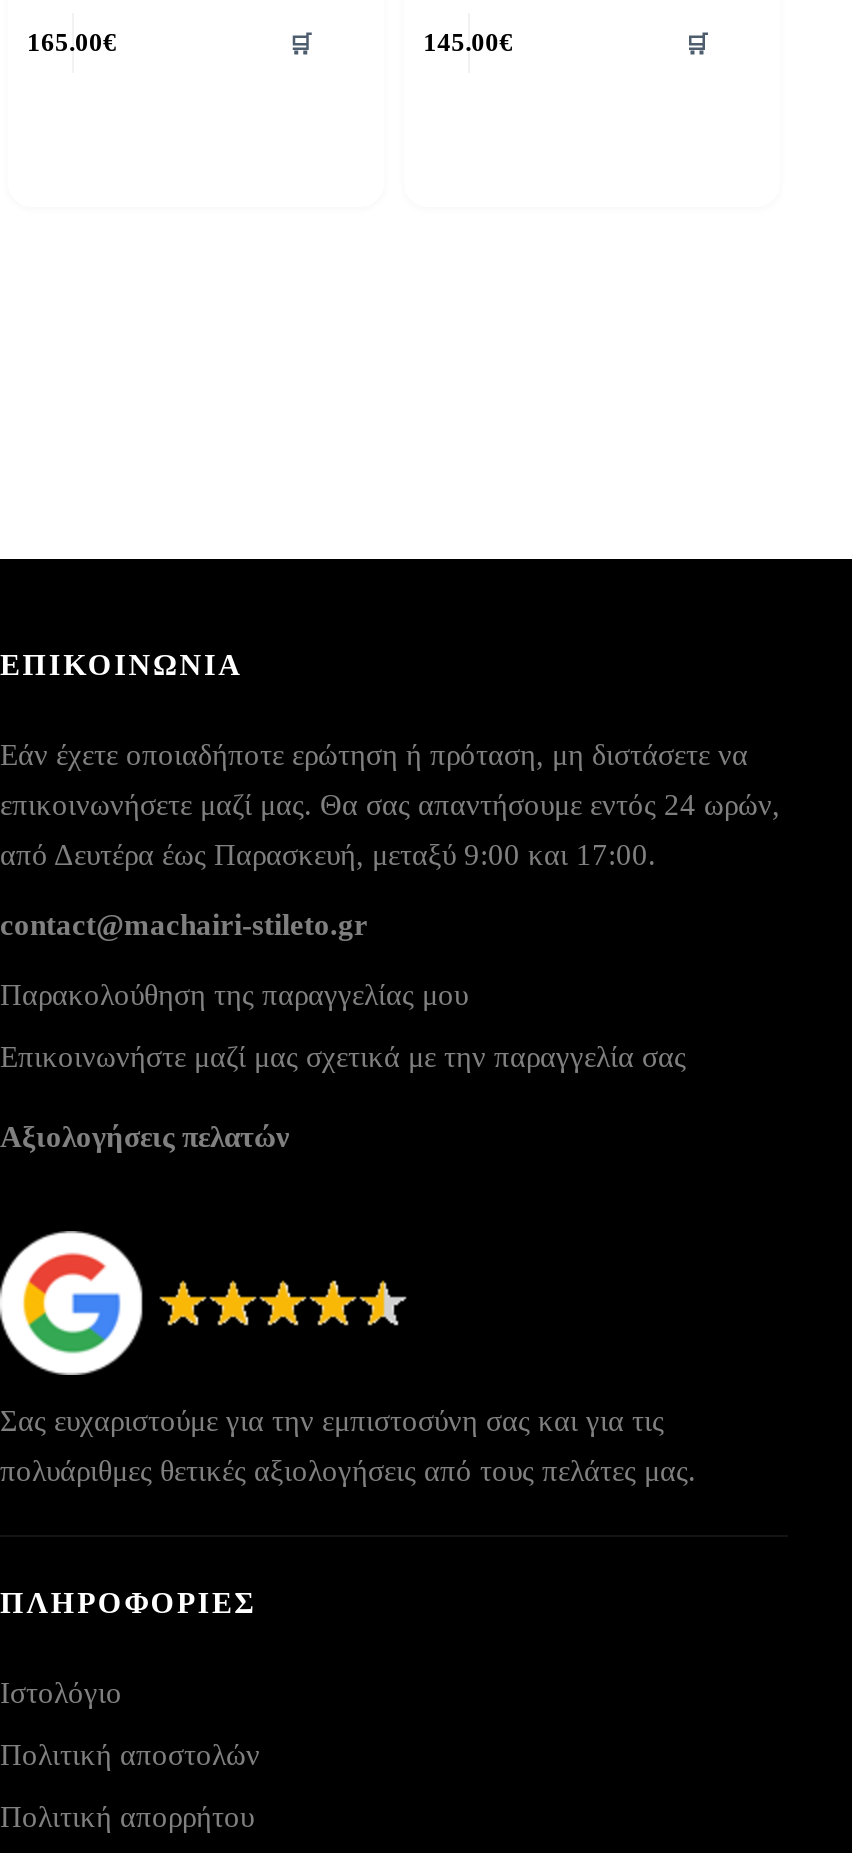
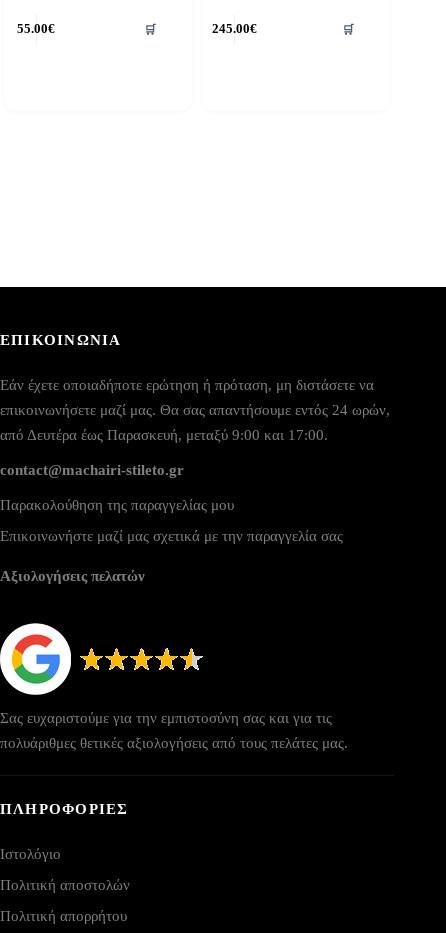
[27,27,117,57] 165.00€ -> [17,21,55,36] 55.00€
[423,27,513,57] 145.00€ -> [212,21,257,36] 245.00€

